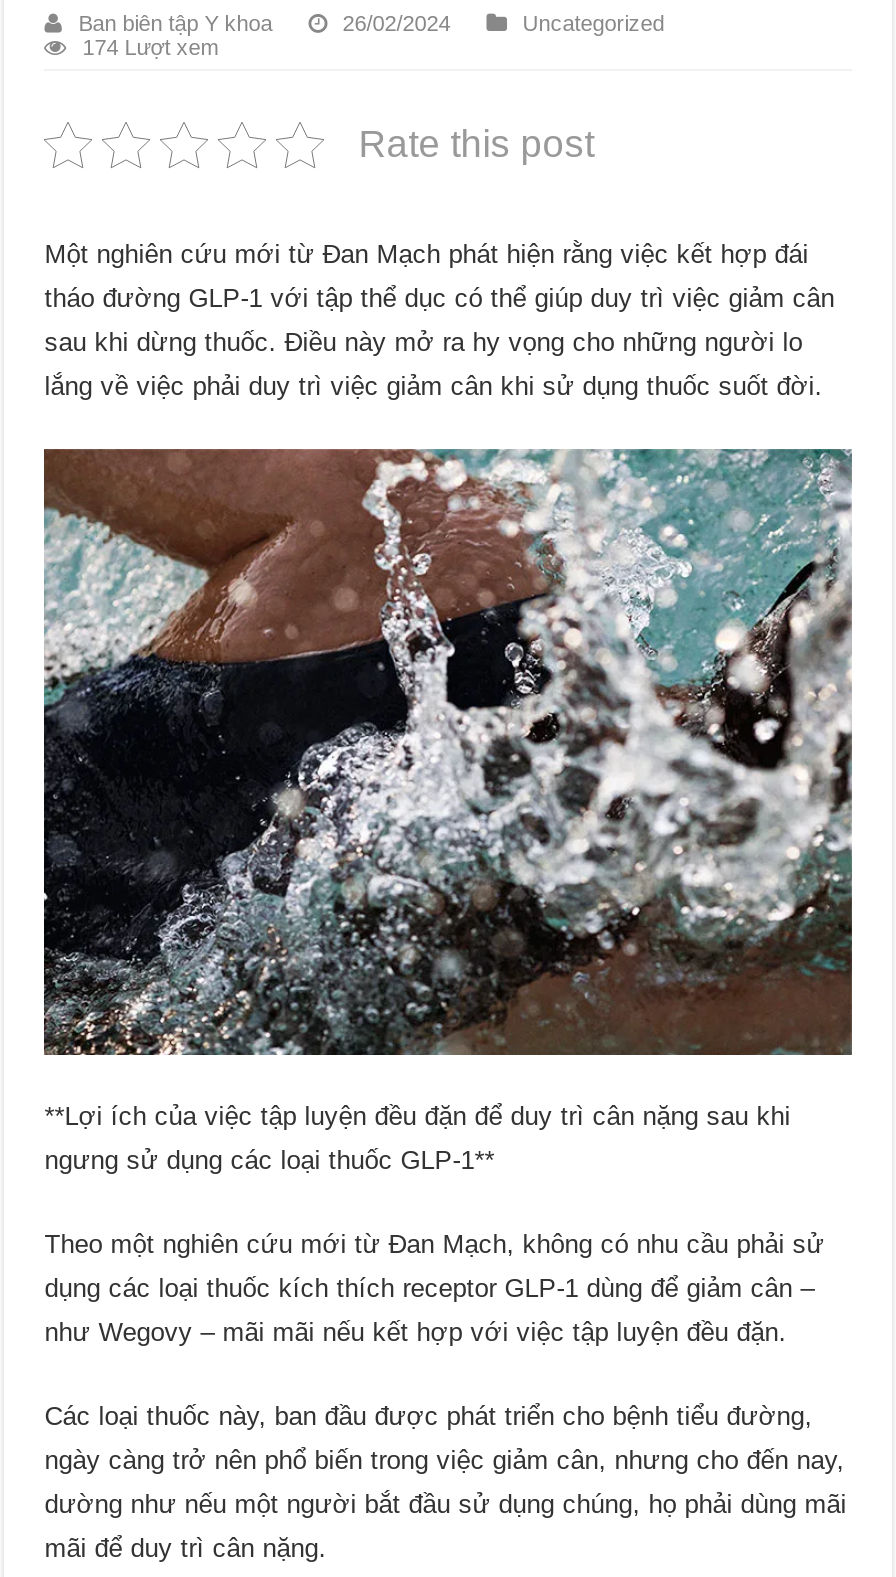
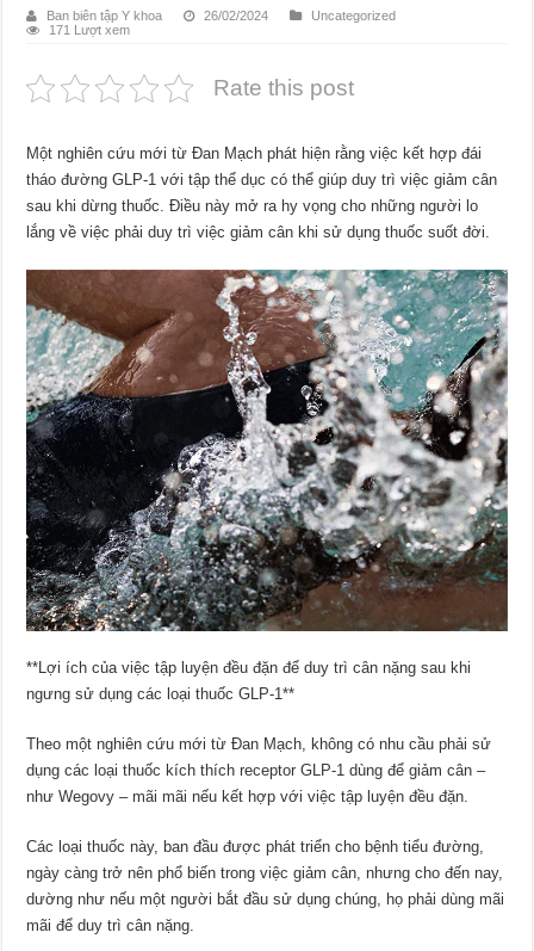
[82,35,218,59] 174 Lượt xem -> [49,23,130,37] 171 Lượt xem

